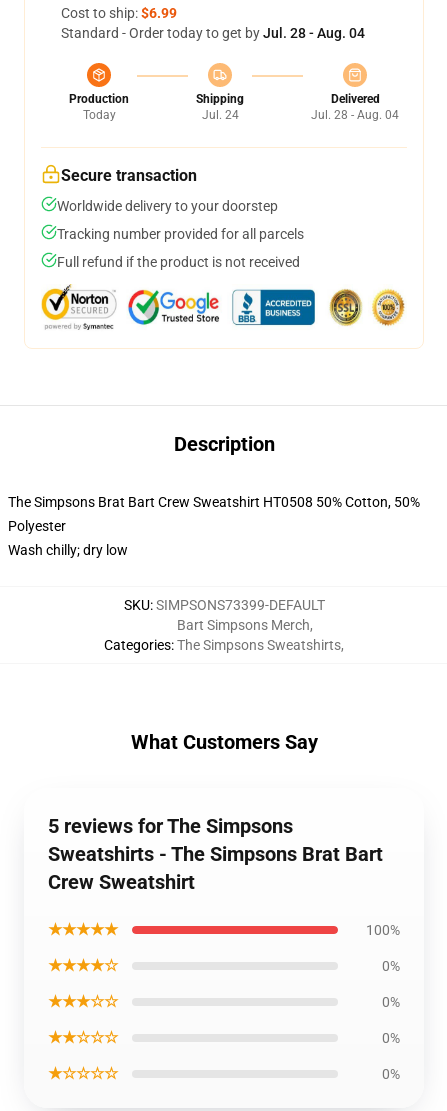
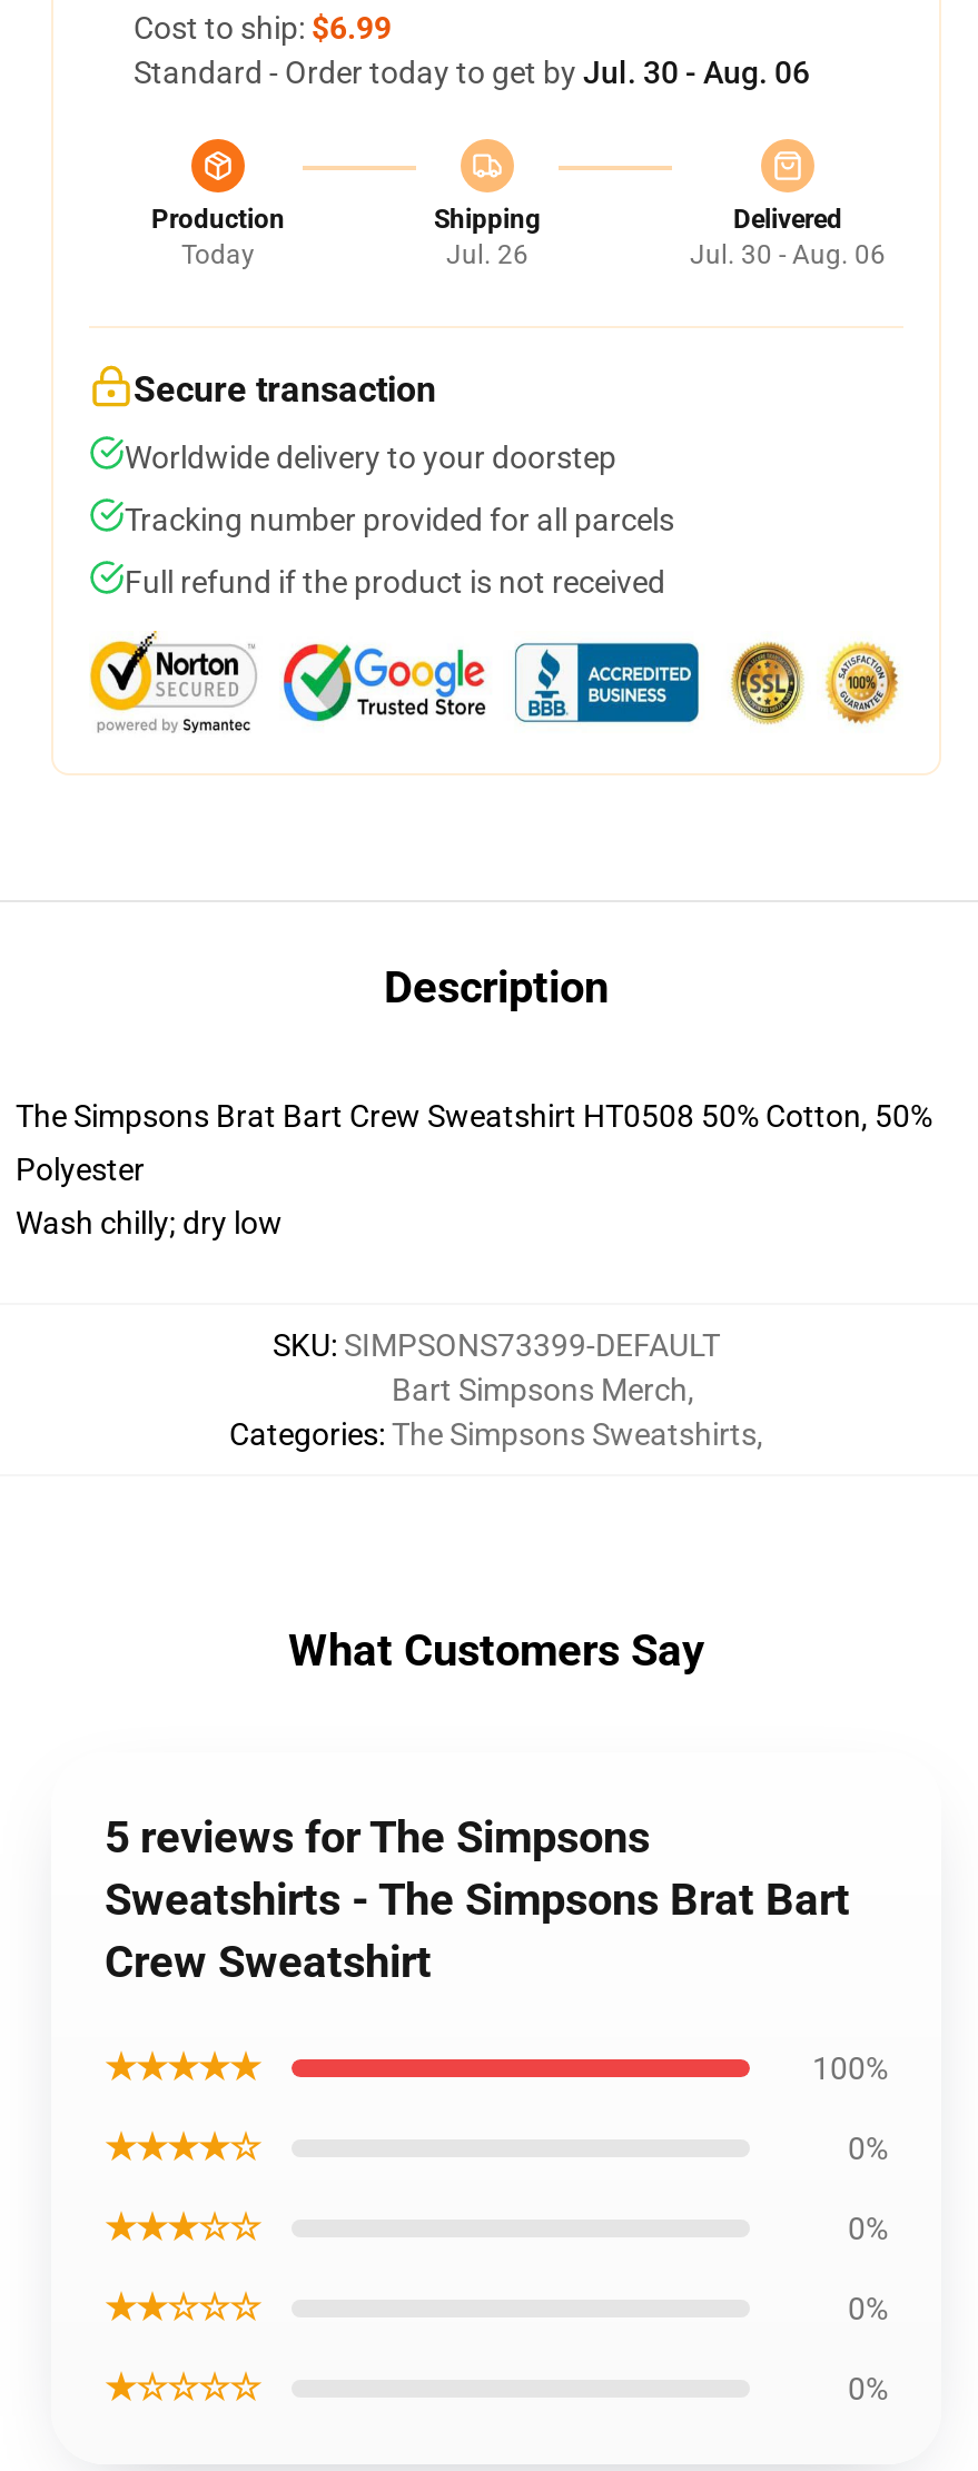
[61,25,365,41] Standard - Order today to get by Jul. 28 - Aug. 04 -> [134,55,810,91] Standard - Order today to get by Jul. 30 - Aug. 06
[201,108,238,122] Jul. 24 -> [446,240,528,271] Jul. 26
[311,108,399,122] Jul. 28 - Aug. 04 -> [690,240,886,271] Jul. 30 - Aug. 06

